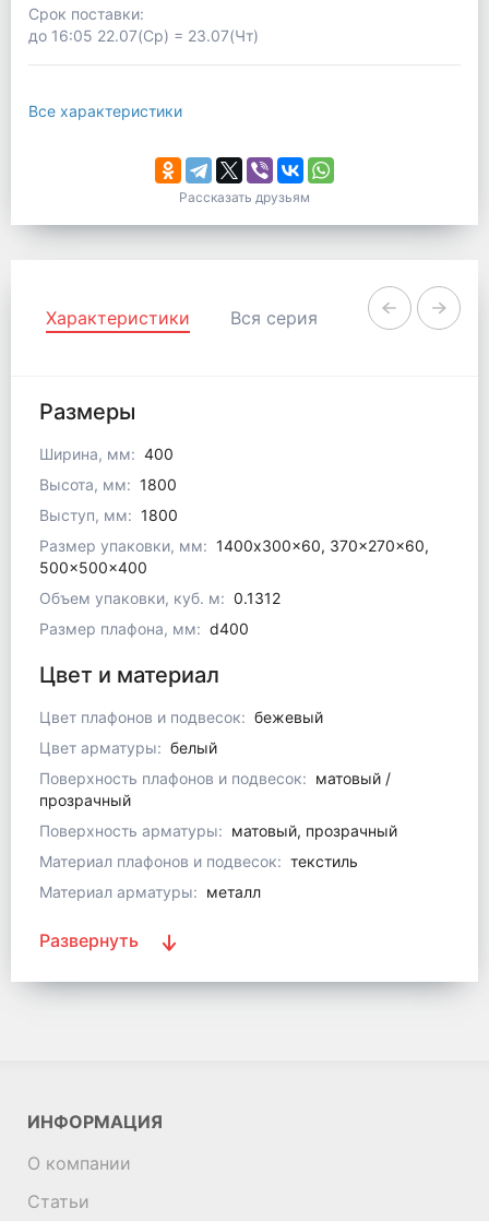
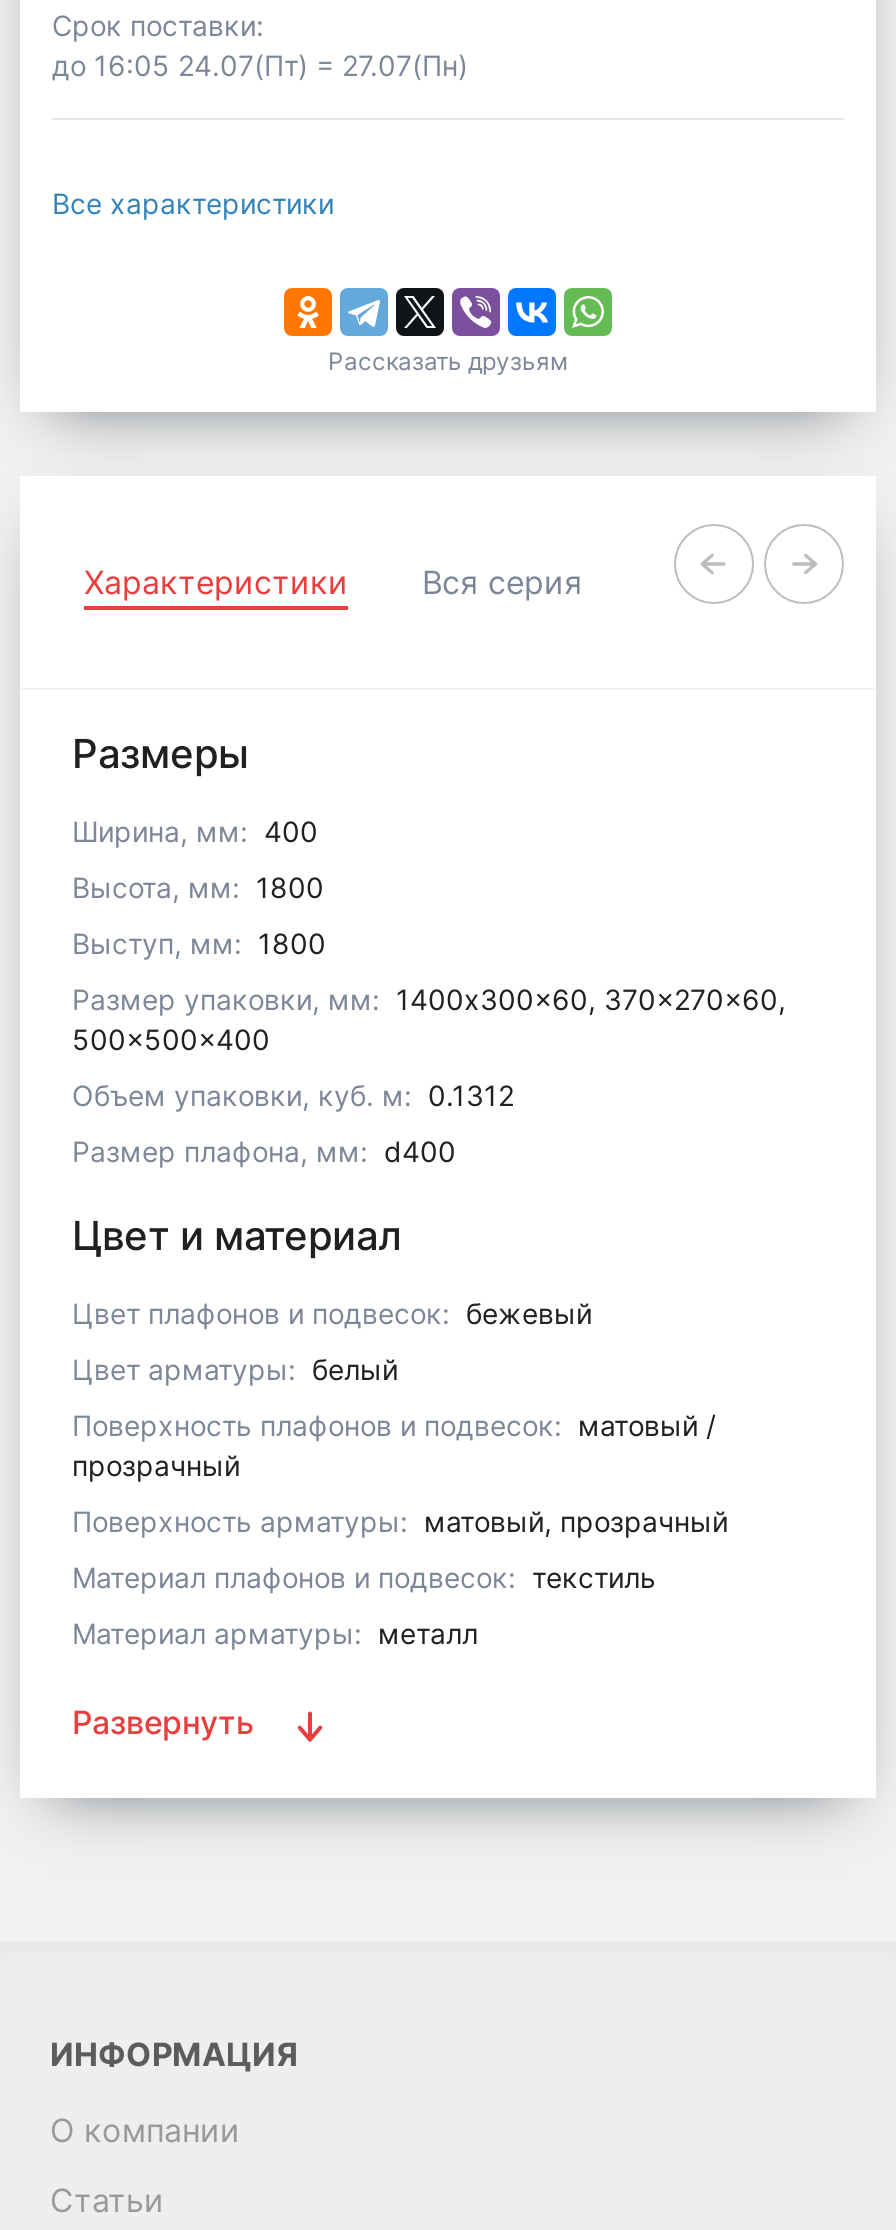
[28,27,259,45] до 16:05 22.07(Ср) = 23.07(Чт) -> [52,49,468,83] до 16:05 24.07(Пт) = 27.07(Пн)

